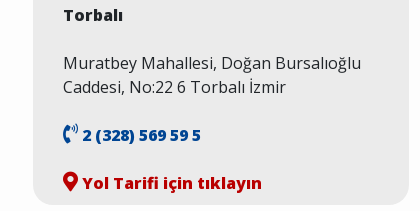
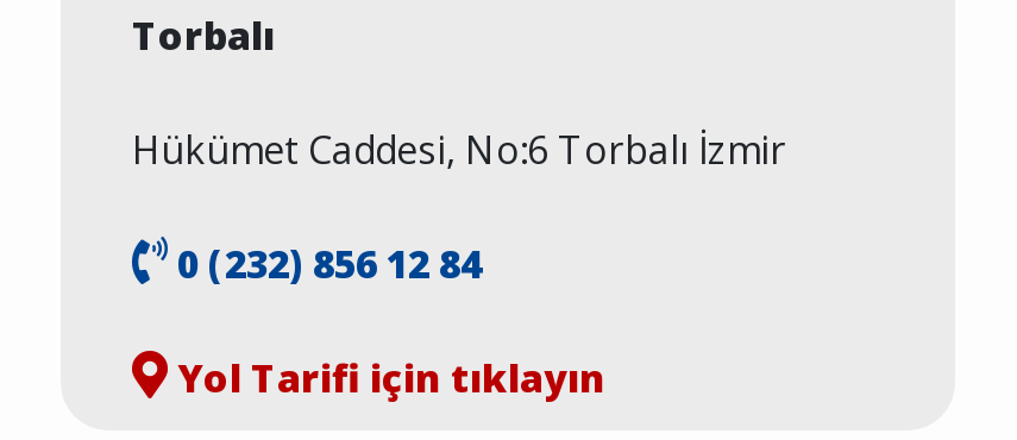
[63,52,361,98] Muratbey Mahallesi, Doğan Bursalıoğlu | Caddesi, No:22 6 Torbalı İzmir -> [132,124,786,176] Hükümet Caddesi, No:6 Torbalı İzmir
[82,124,201,146] 2 (328) 569 59 5 -> [177,238,482,290] 0 (232) 856 12 84

